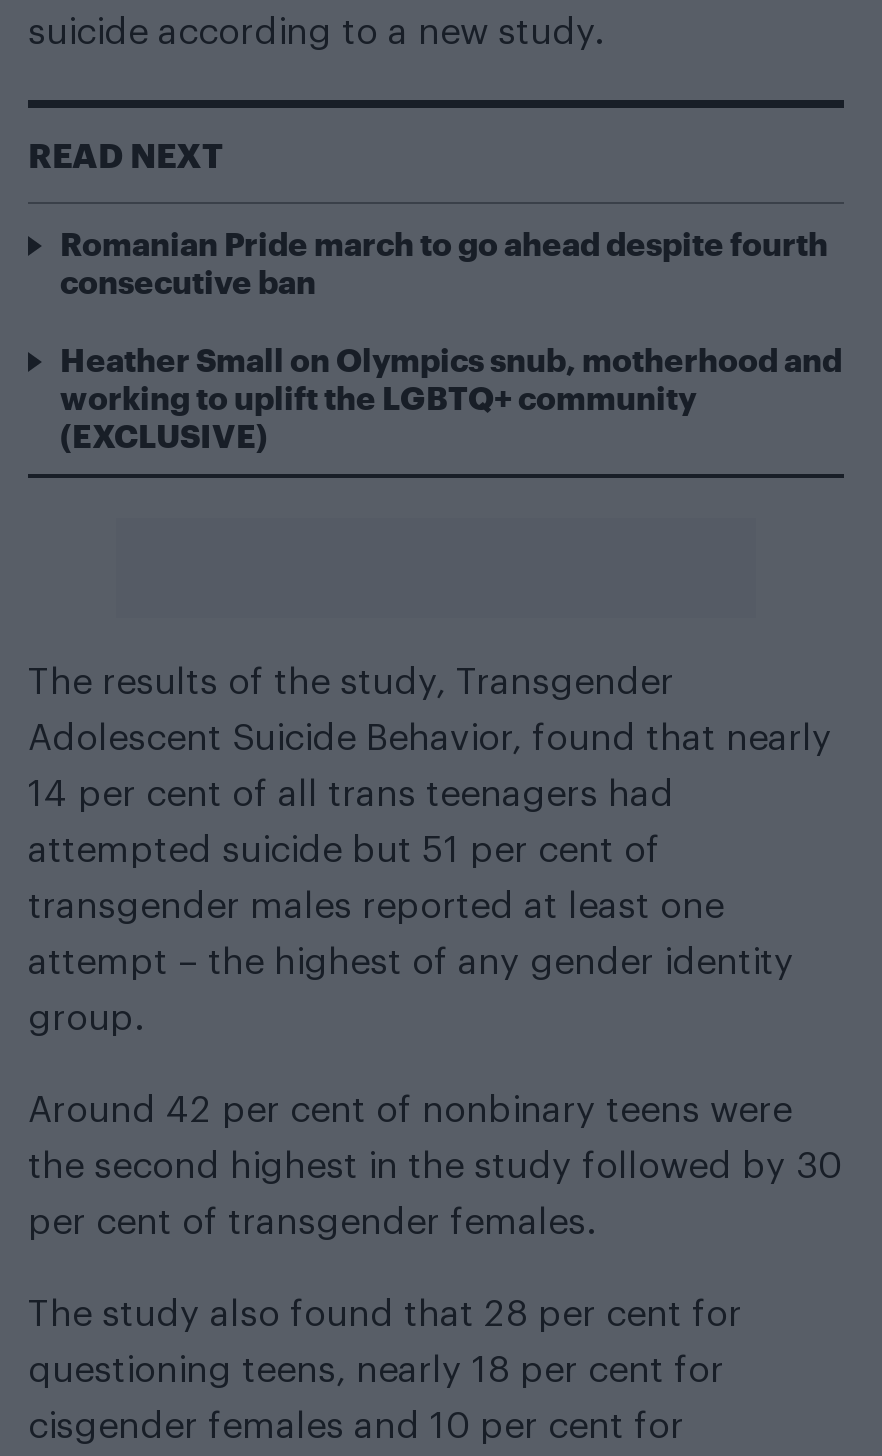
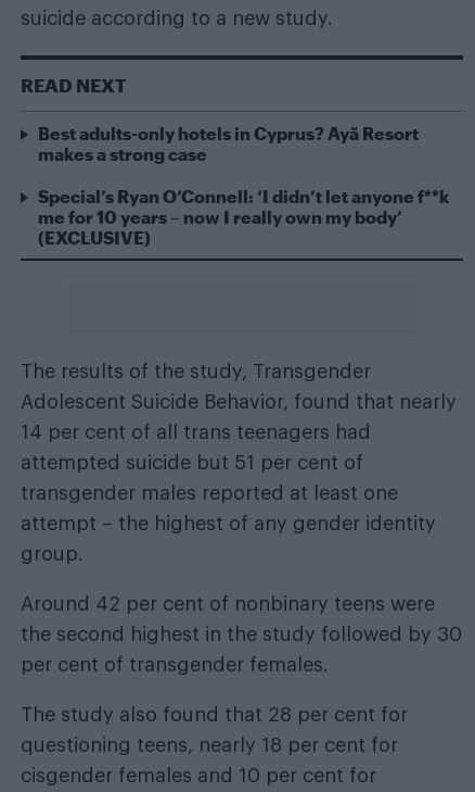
[60,224,828,300] Romanian Pride march to go ahead despite fourth | consecutive ban -> [38,123,419,164] Best adults-only hotels in Cyprus? Ayã Resort | makes a strong case
[60,340,842,416] Heather Small on Olympics snub, motherhood and | working to uplift the LGBTQ+ community -> [38,186,449,227] Special’s Ryan O’Connell: ‘I didn’t let anyone f**k | me for 10 years – now I really own my body’

